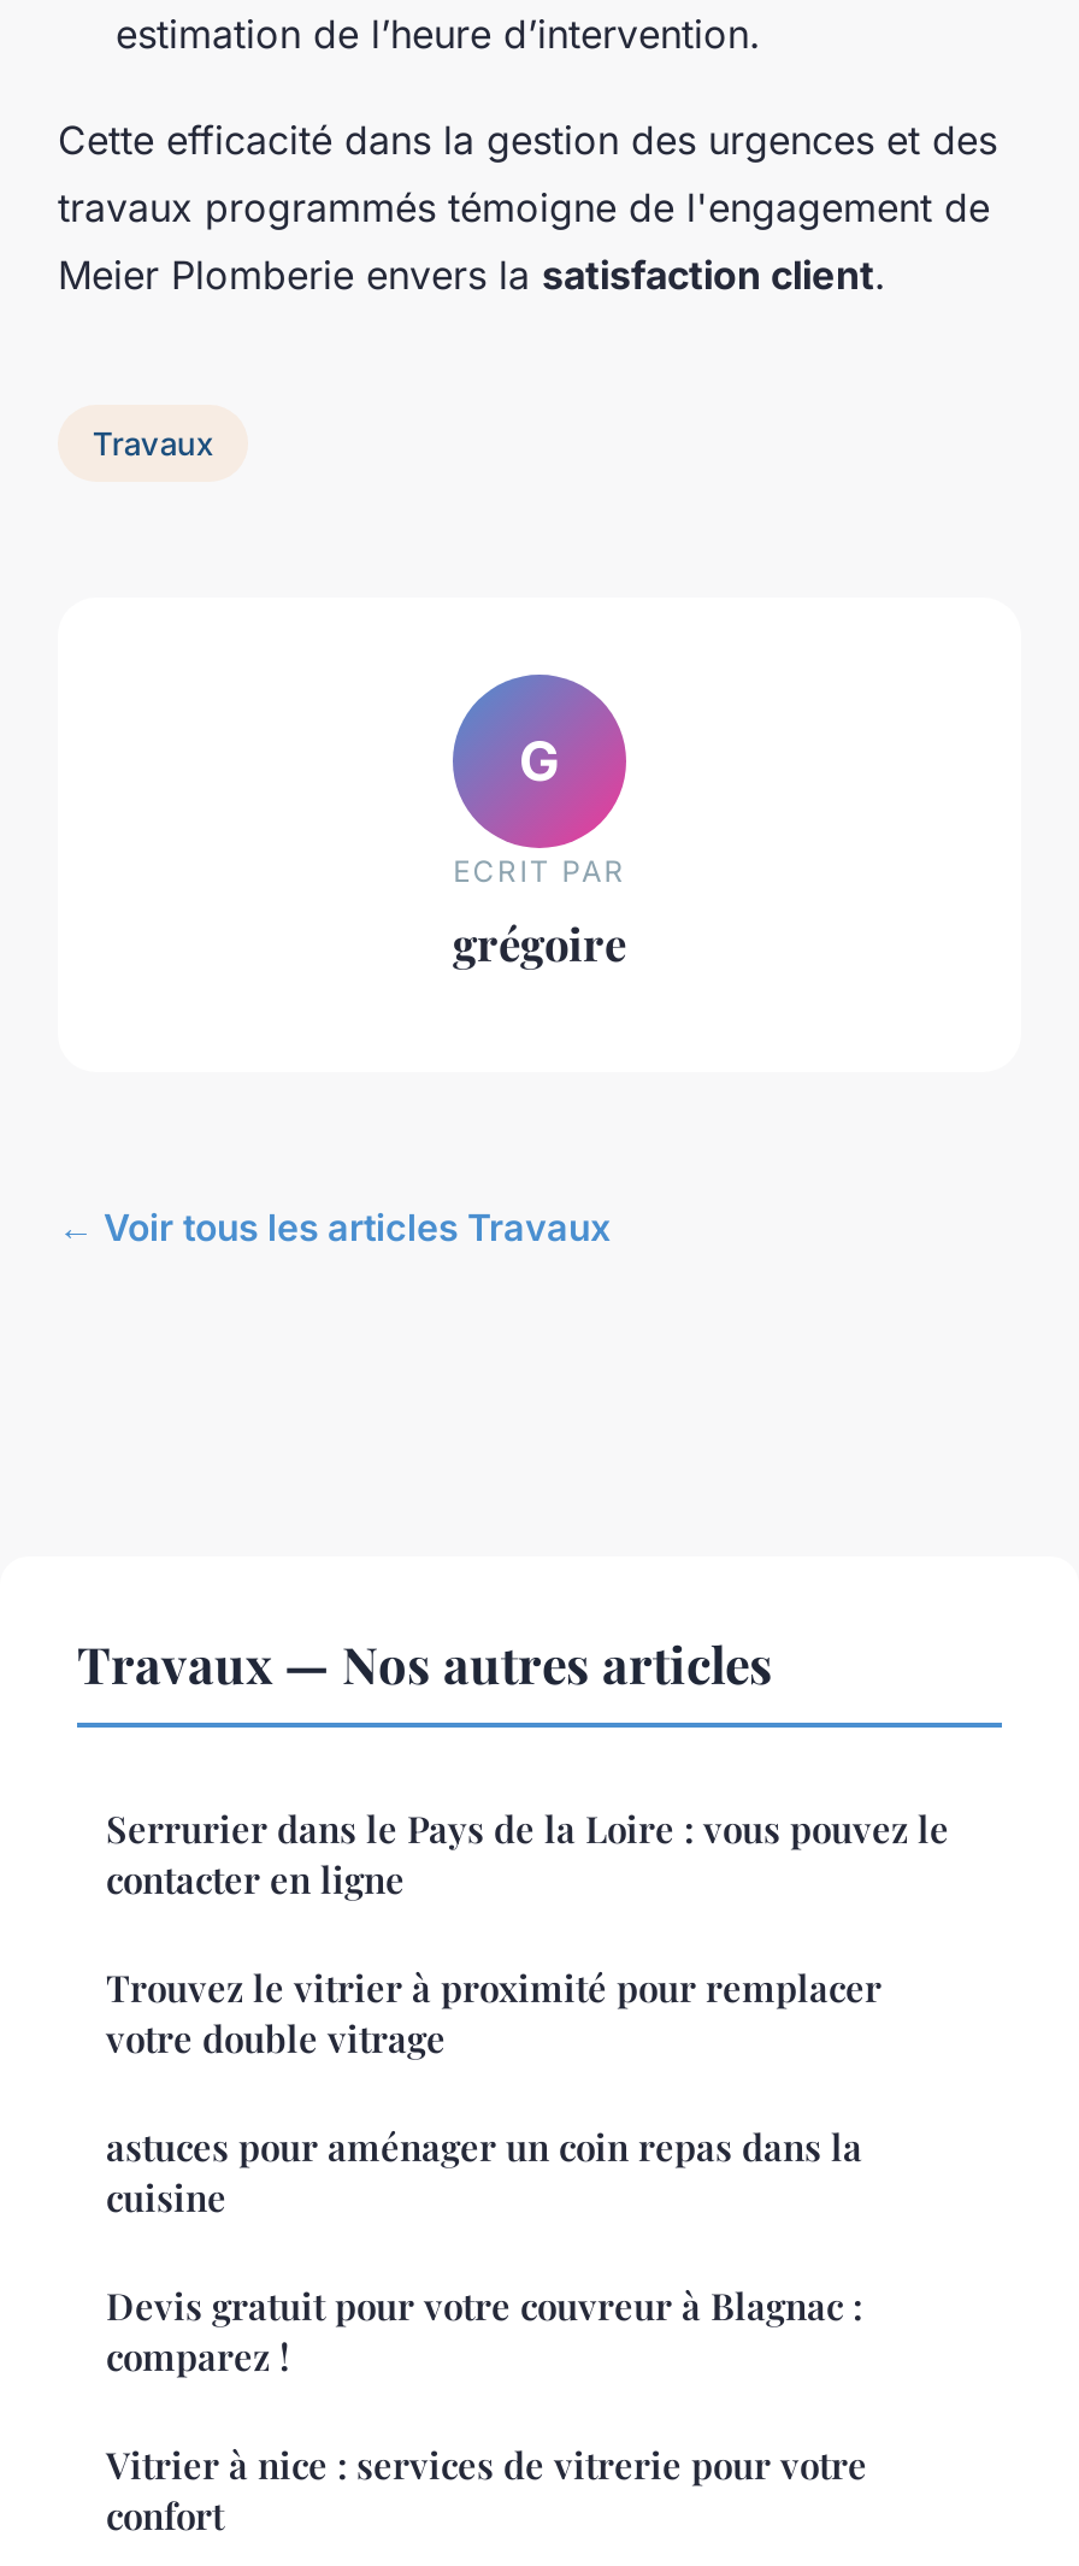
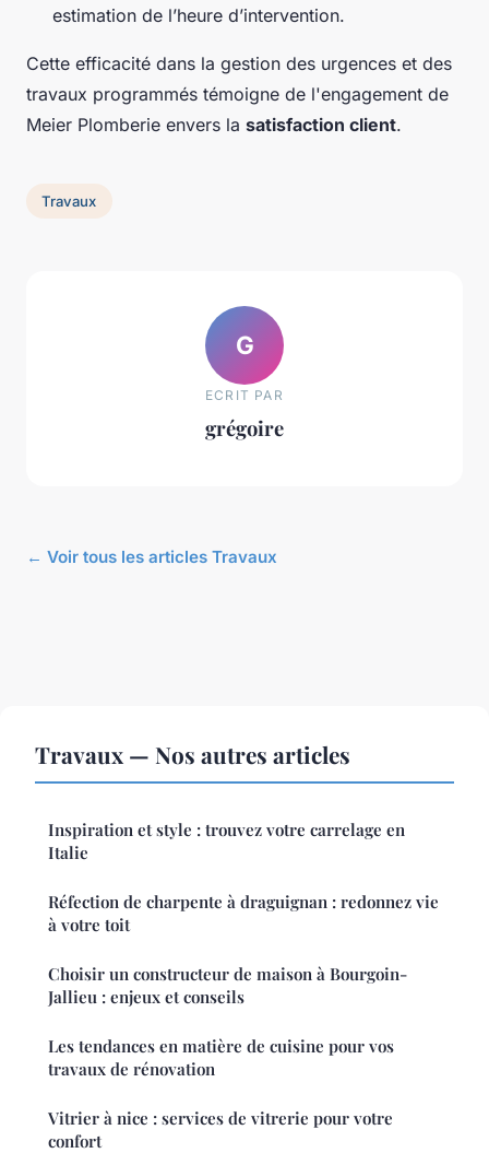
[106,1805,949,1904] Serrurier dans le Pays de la Loire : vous pouvez le | contacter en ligne -> [48,819,405,864] Inspiration et style : trouvez votre carrelage en | Italie
[106,1964,882,2063] Trouvez le vitrier à proximité pour remplacer | votre double vitrage -> [48,891,439,936] Réfection de charpente à draguignan : redonnez vie | à votre toit
[106,2123,862,2222] astuces pour aménager un coin repas dans la | cuisine -> [48,963,407,1008] Choisir un constructeur de maison à Bourgoin- | Jallieu : enjeux et conseils
[106,2282,862,2381] Devis gratuit pour votre couvreur à Blagnac : | comparez ! -> [48,1035,394,1080] Les tendances en matière de cuisine pour vos | travaux de rénovation

